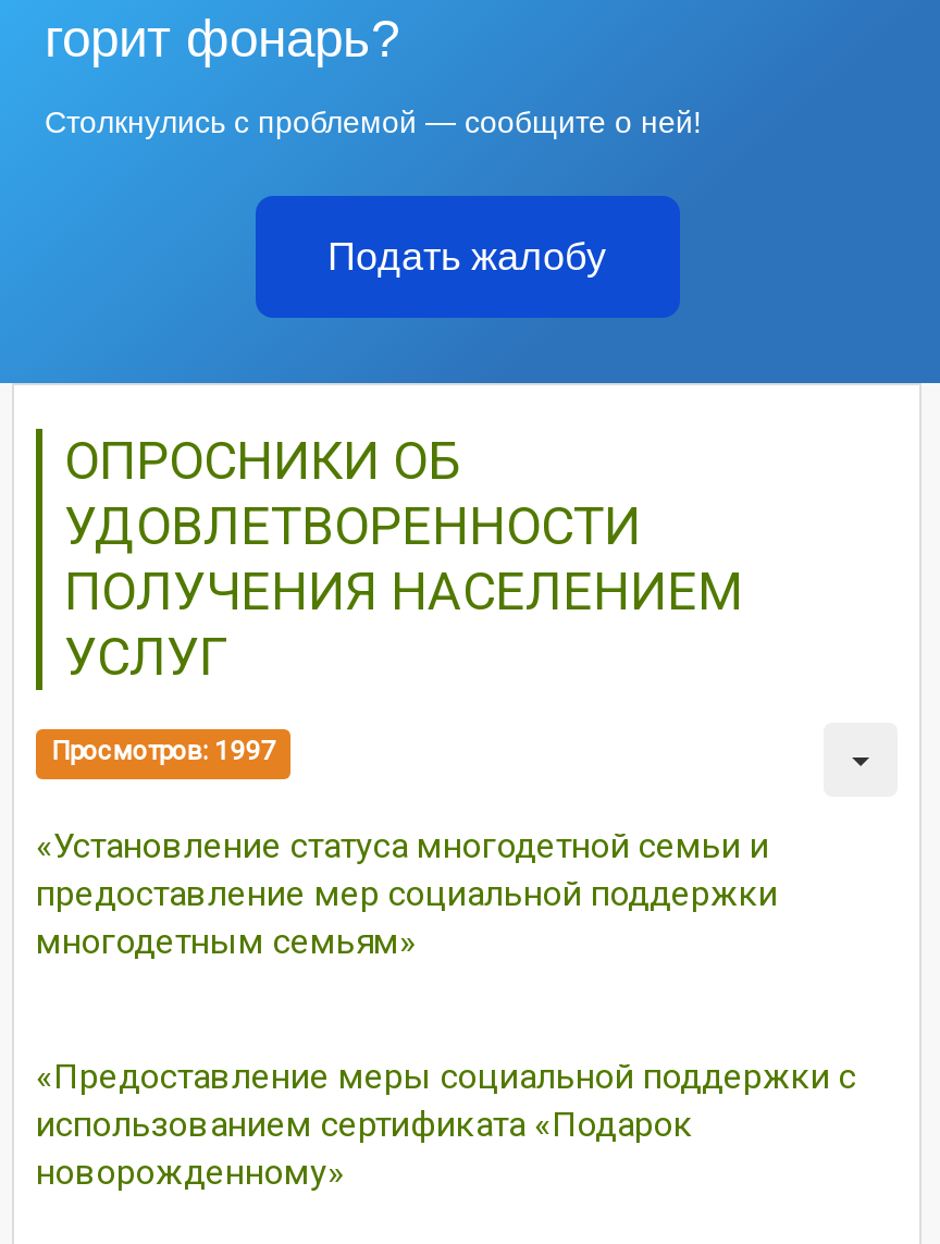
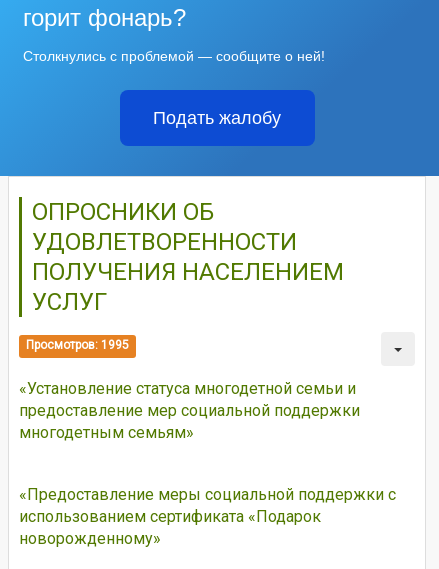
[52,736,276,767] Просмотров: 1997 -> [26,338,129,352] Просмотров: 1995

